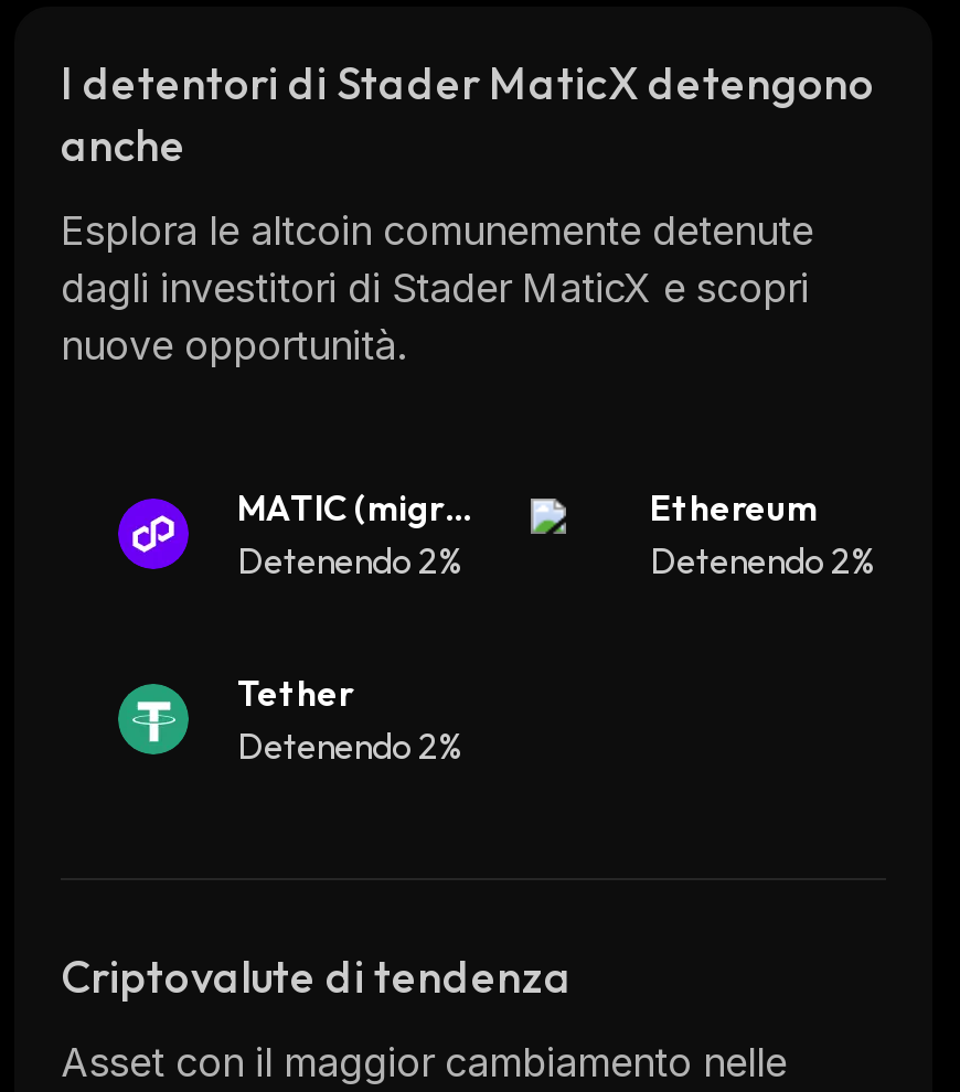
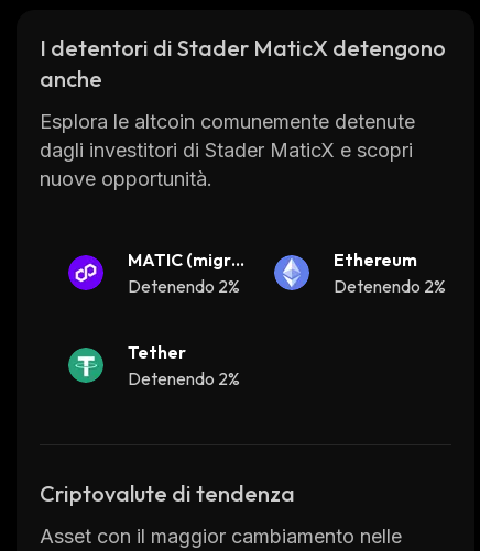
[529,496,601,569] [image] -> [273,254,310,291] [image]

